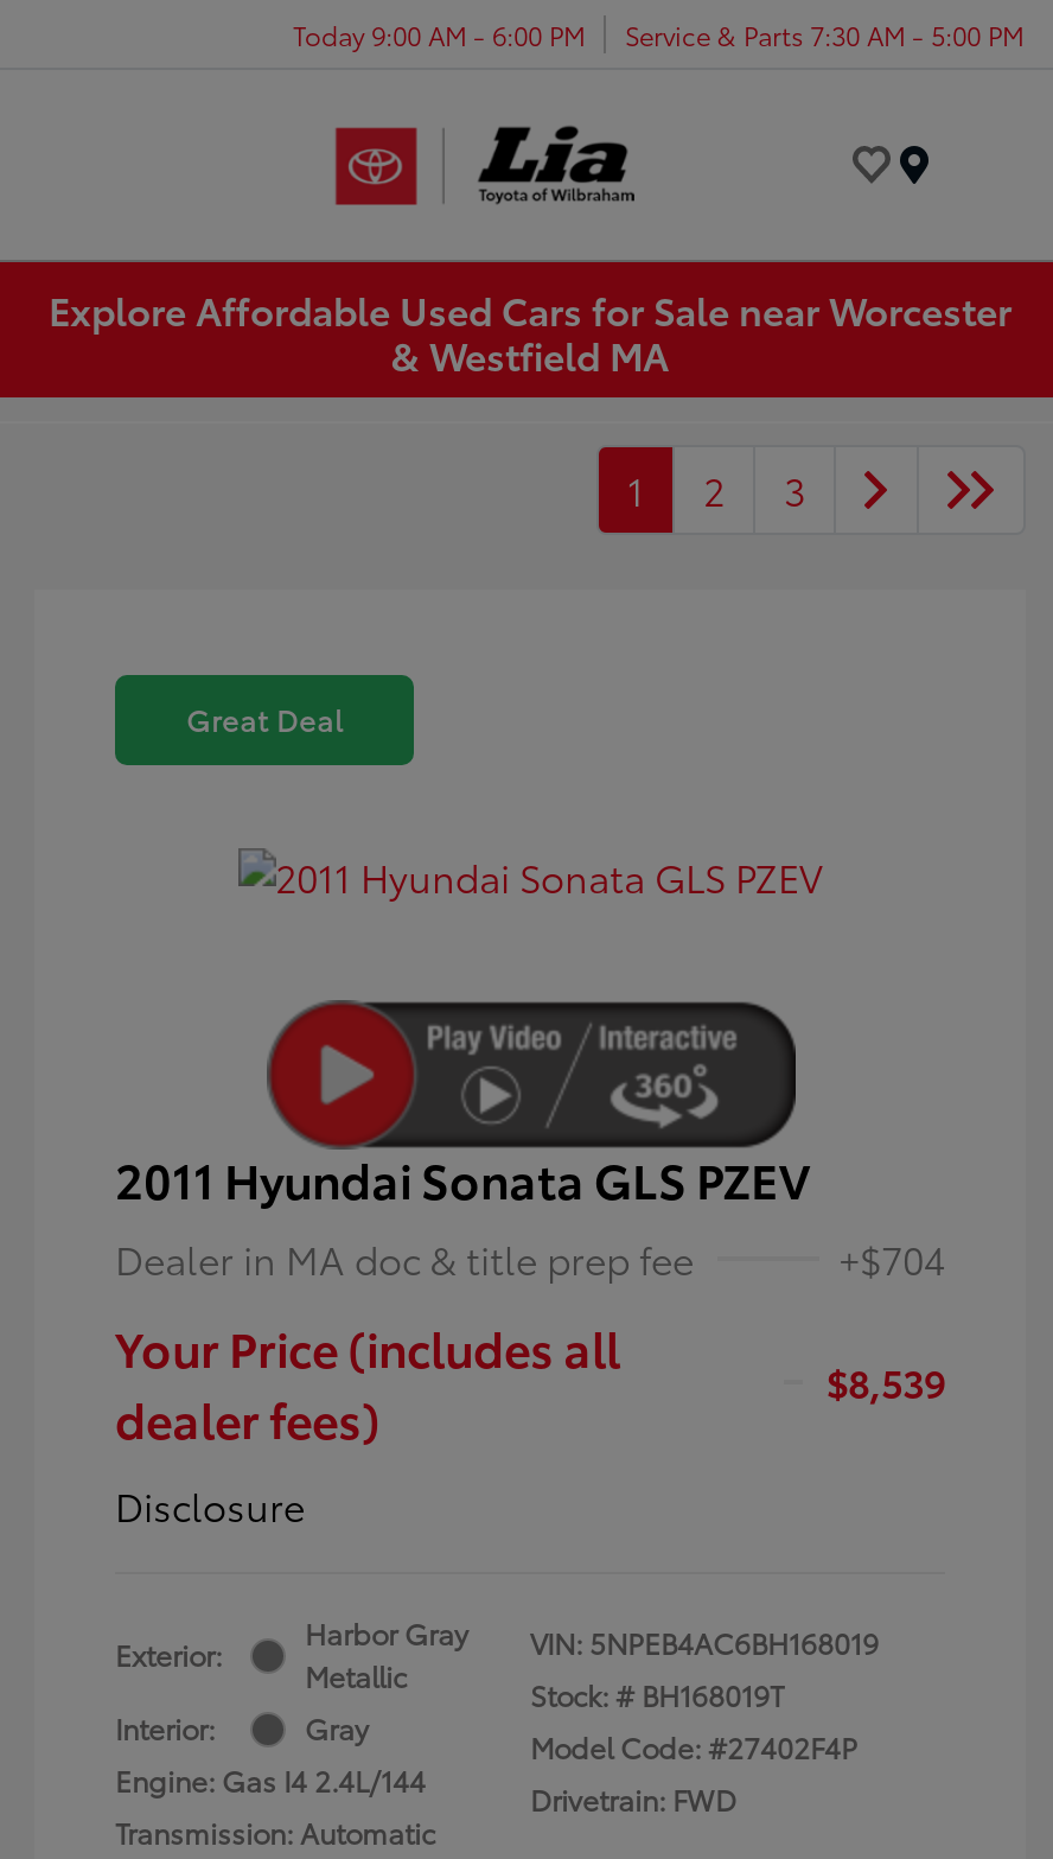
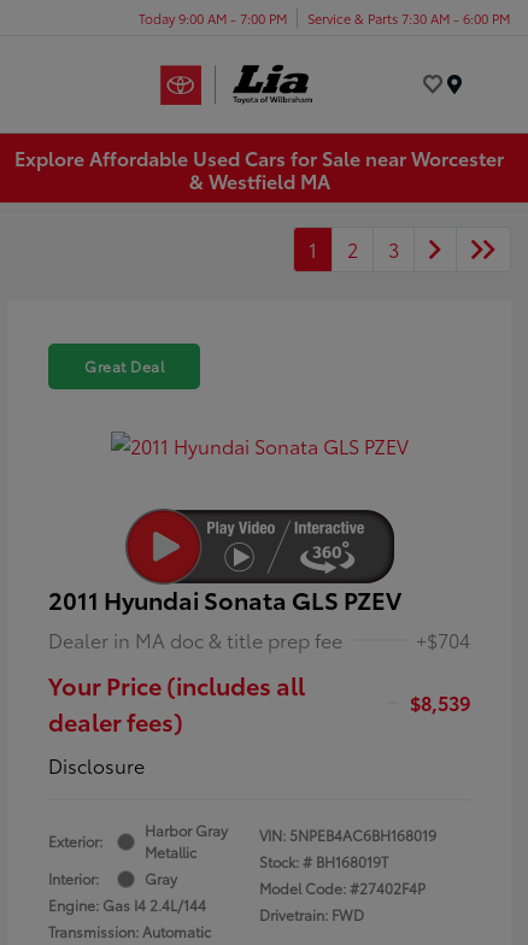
[293,14,585,52] Today 9:00 AM - 6:00 PM -> [139,8,287,27] Today 9:00 AM - 7:00 PM
[625,14,1023,52] Service & Parts 7:30 AM - 5:00 PM -> [307,8,510,27] Service & Parts 7:30 AM - 6:00 PM

